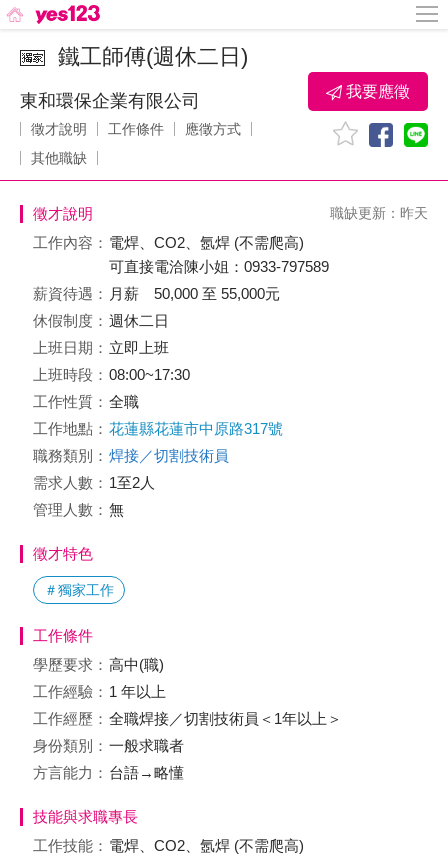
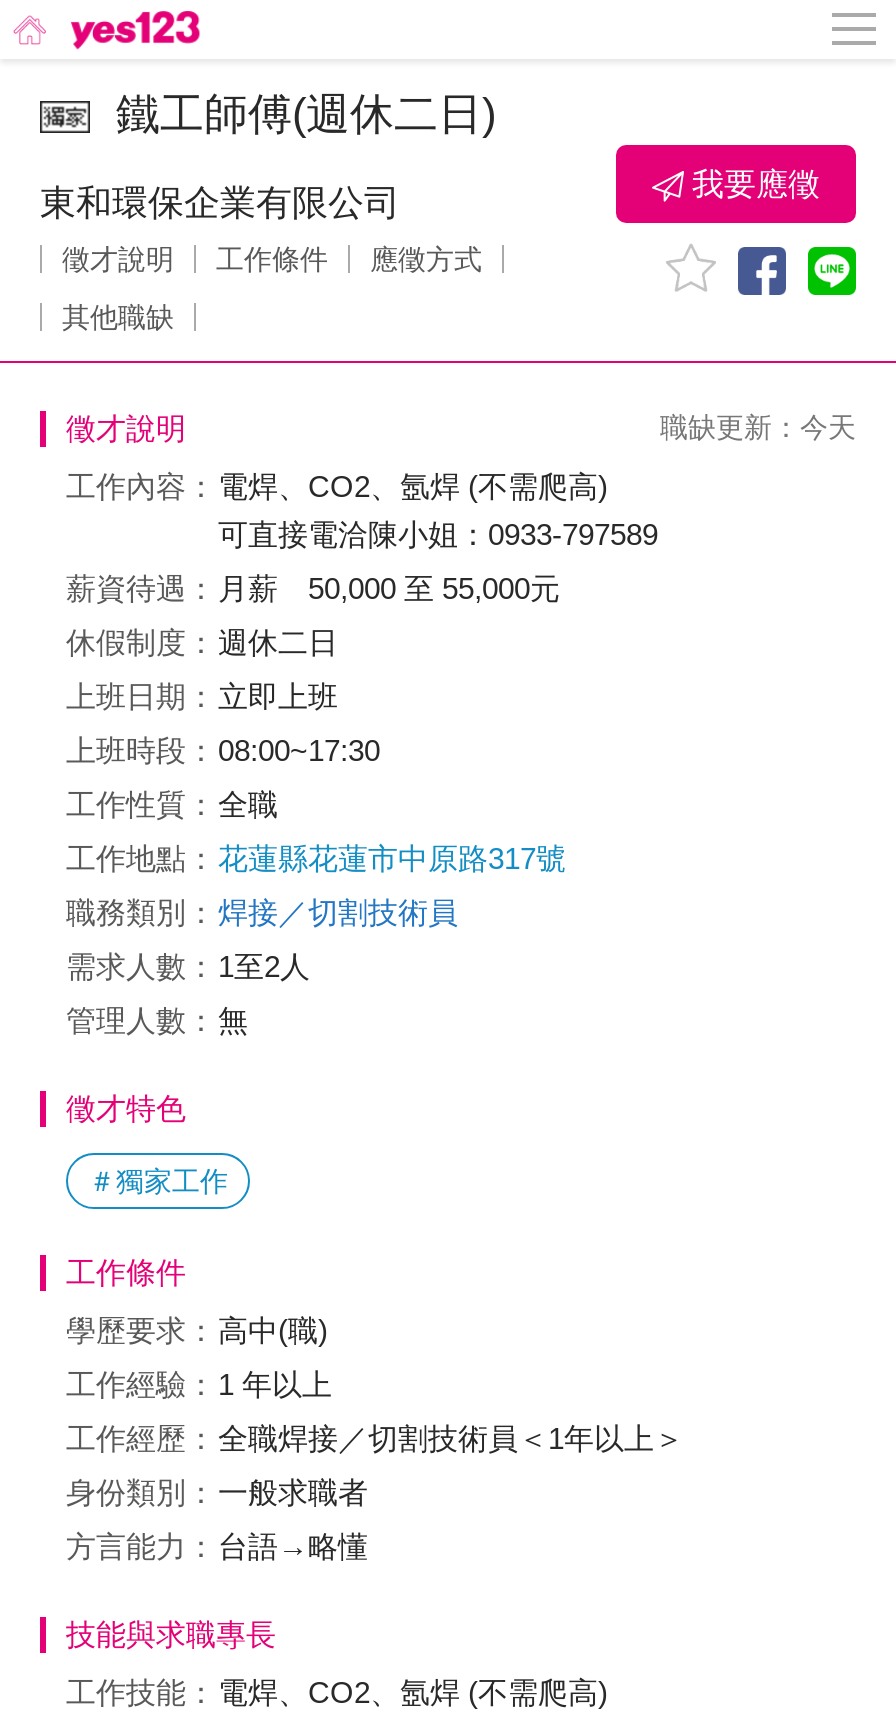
[330,205,428,221] 職缺更新：昨天 -> [660,411,856,443] 職缺更新：今天

